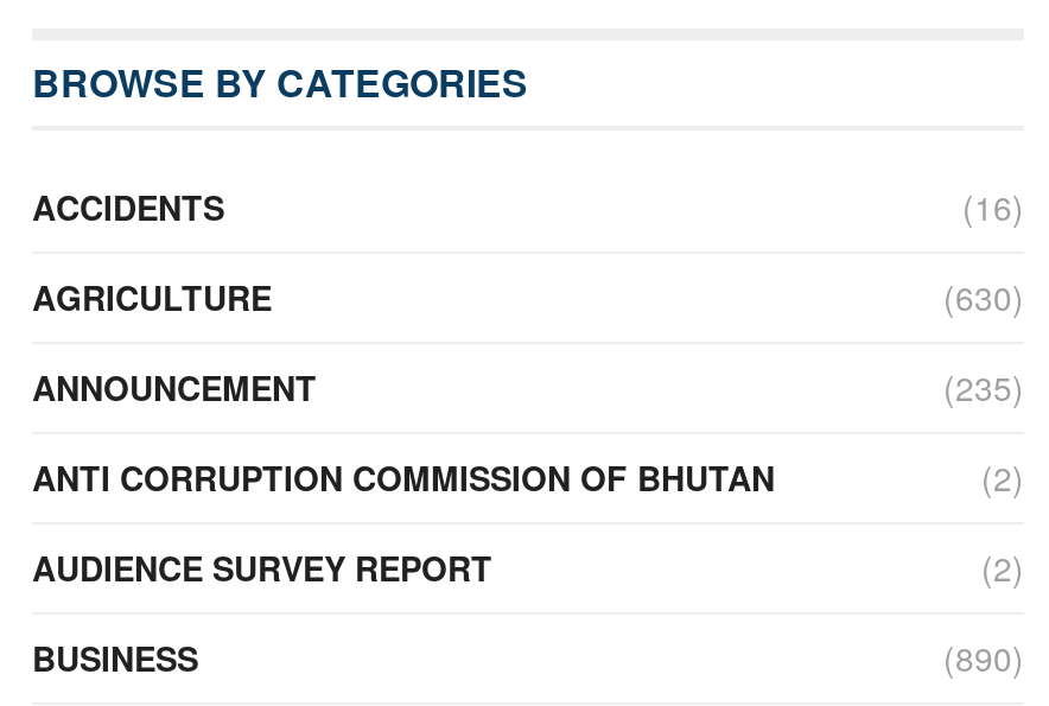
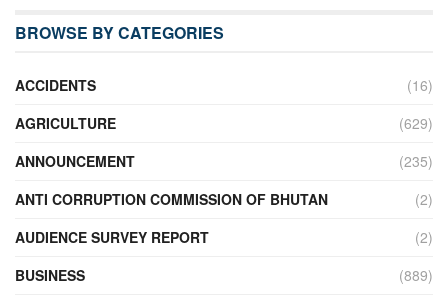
[943,273,1024,320] (630) -> [399,113,433,133] (629)
[943,633,1024,681] (890) -> [399,265,433,285] (889)

